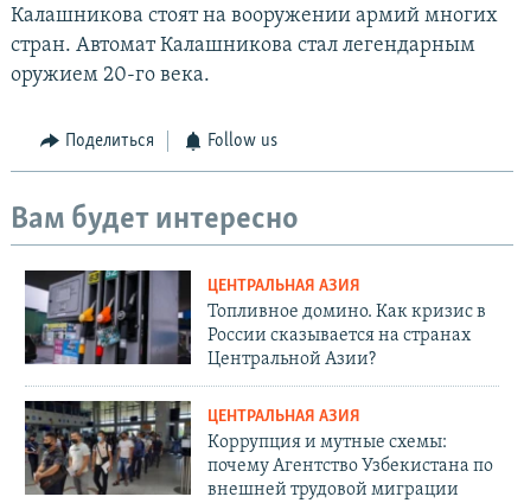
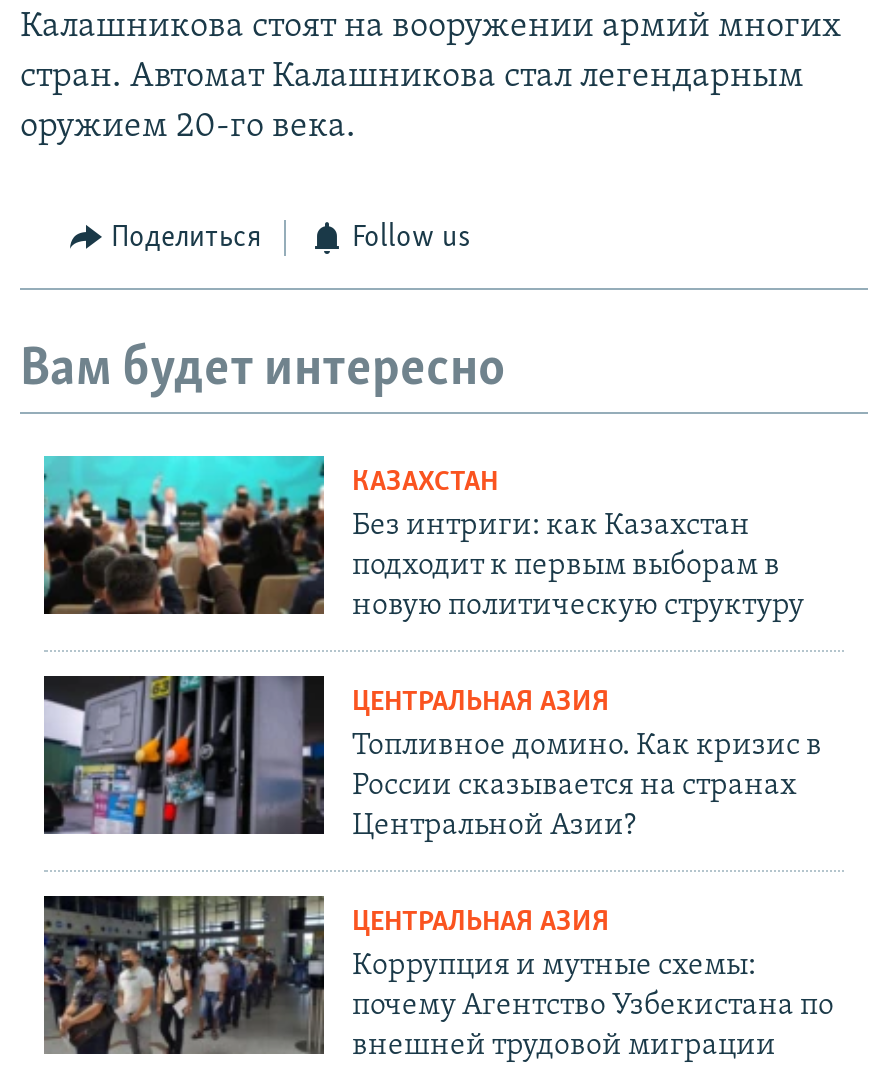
none -> [42,454,804,623] [image] | КАЗАХСТАН | Без интриги: как Казахстан | подходит к первым выборам в | новую политическую структуру

